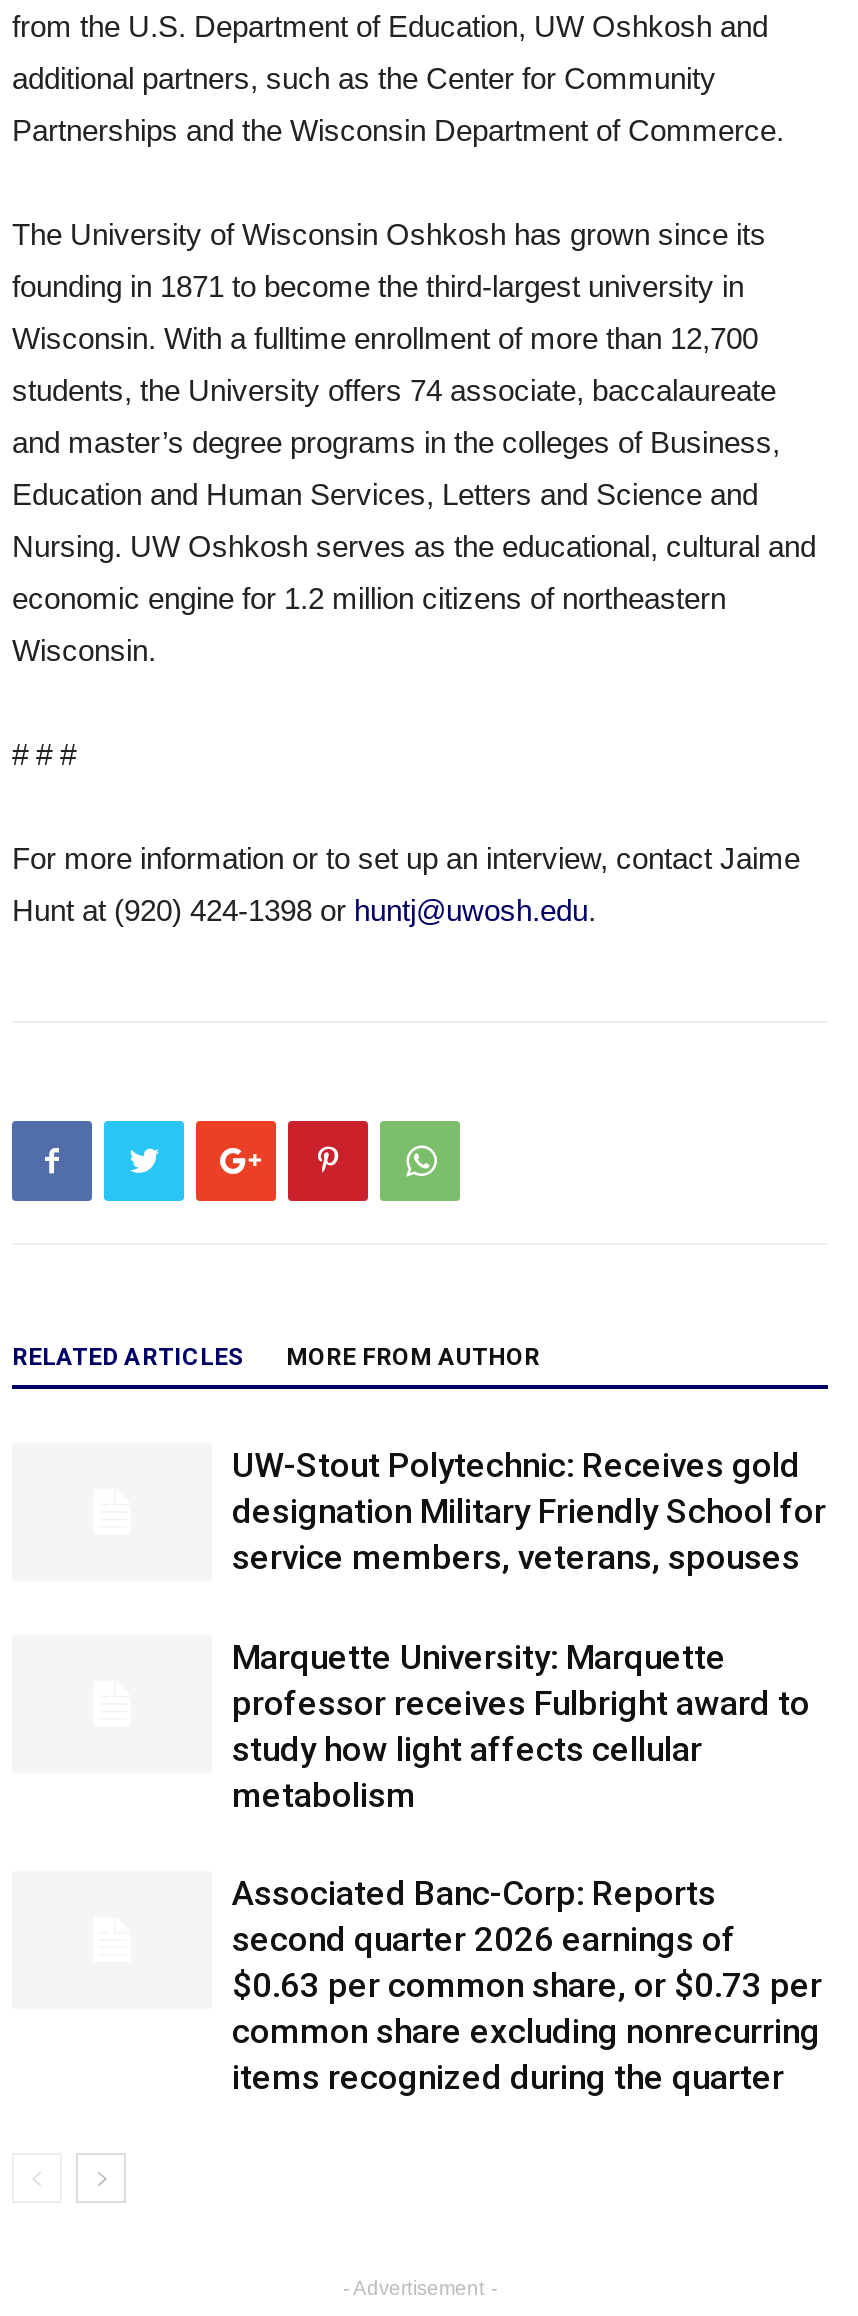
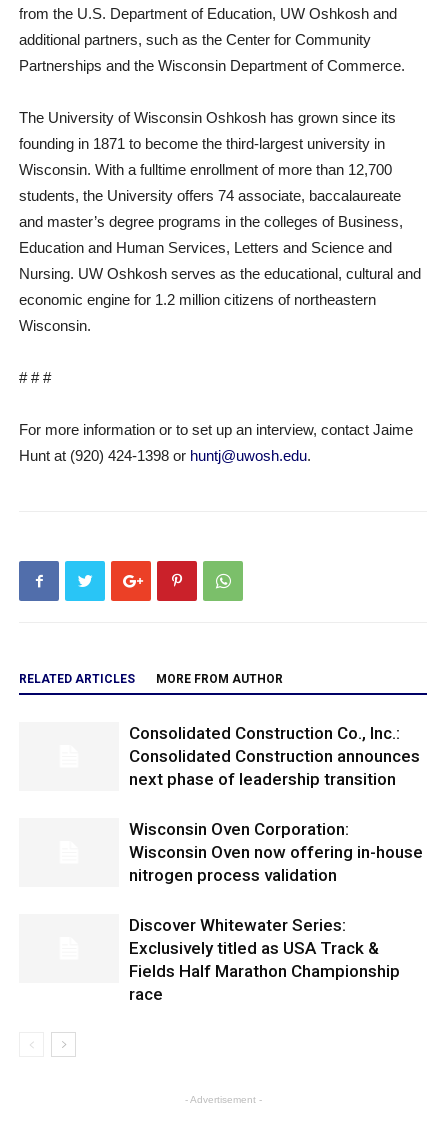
[232,1445,826,1577] UW-Stout Polytechnic: Receives gold | designation Military Friendly School for | service members, veterans, spouses -> [129,723,420,789] Consolidated Construction Co., Inc.: | Consolidated Construction announces | next phase of leadership transition
[232,1637,810,1815] Marquette University: Marquette | professor receives Fulbright award to | study how light affects cellular | metabolism -> [129,819,423,885] Wisconsin Oven Corporation: | Wisconsin Oven now offering in-house | nitrogen process validation
[232,1873,822,2097] Associated Banc-Corp: Reports | second quarter 2026 earnings of | $0.63 per common share, or $0.73 per | common share excluding nonrecurring | items recognized during the quarter -> [129,915,400,1004] Discover Whitewater Series: | Exclusively titled as USA Track & | Fields Half Marathon Championship | race

